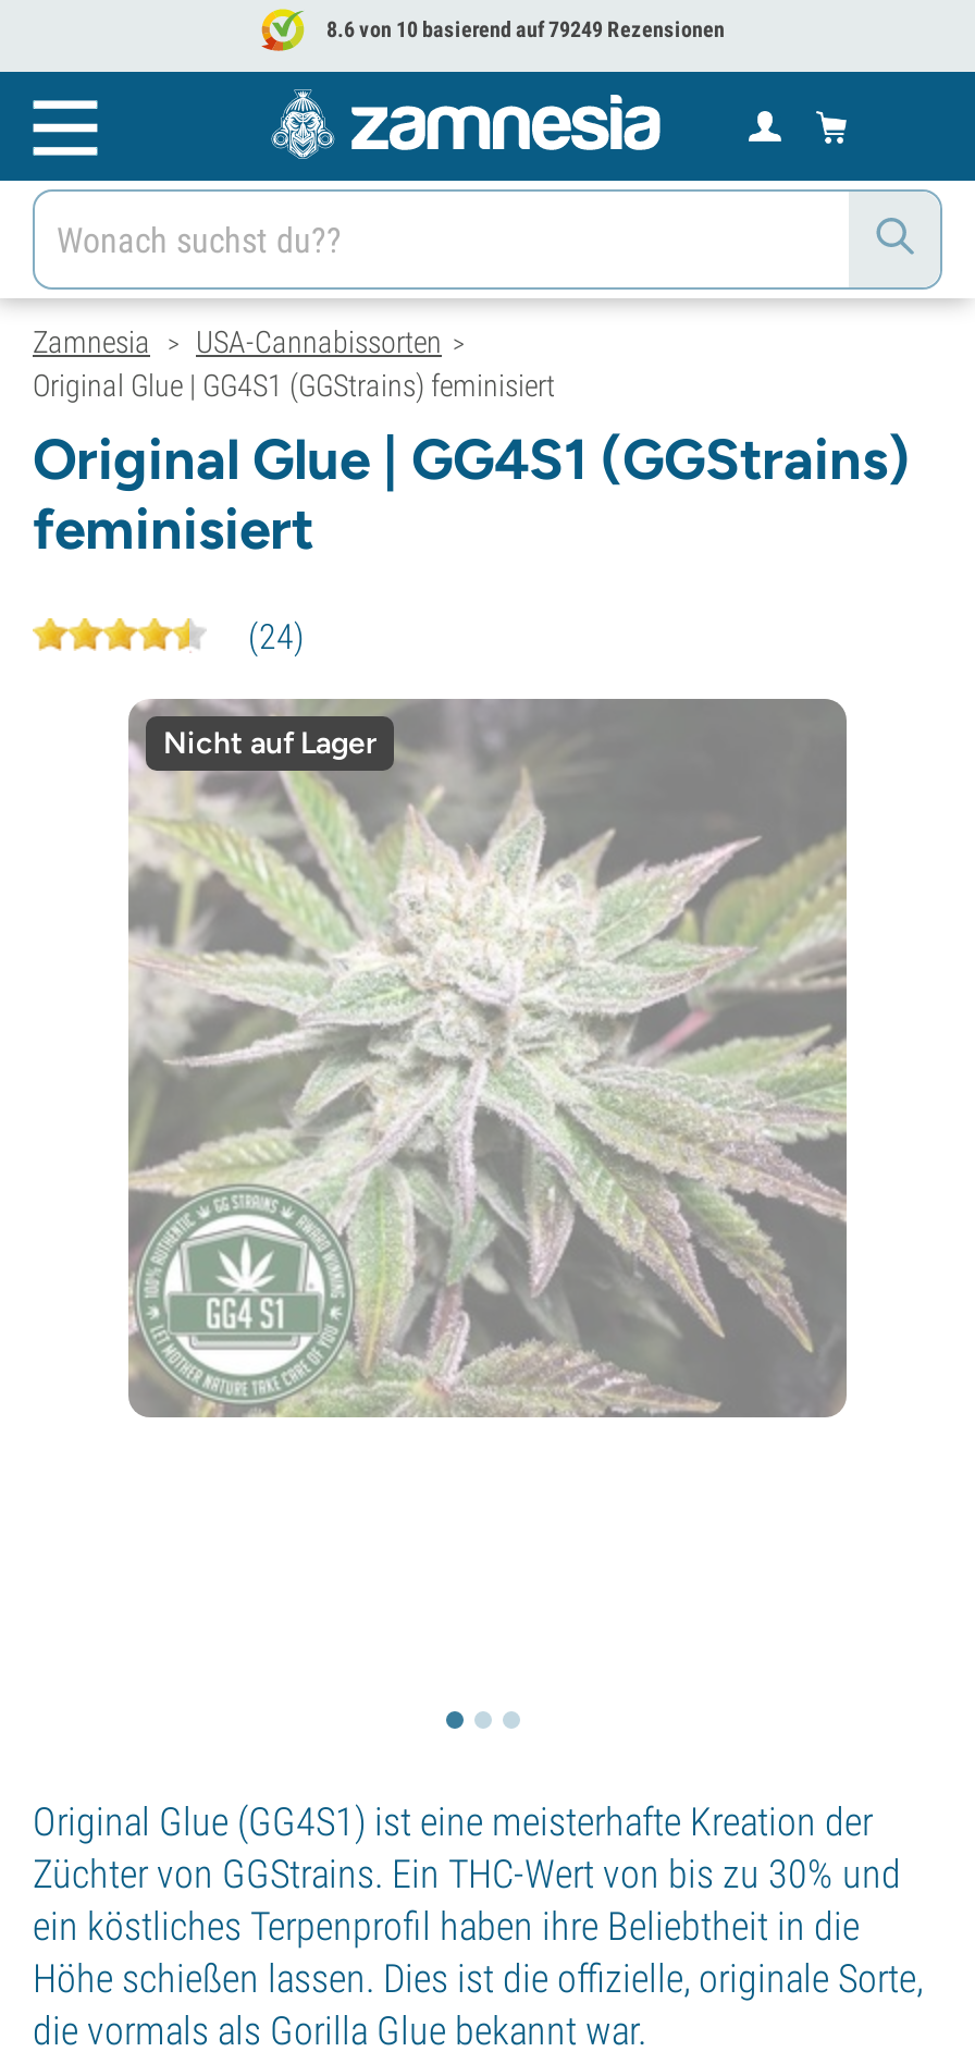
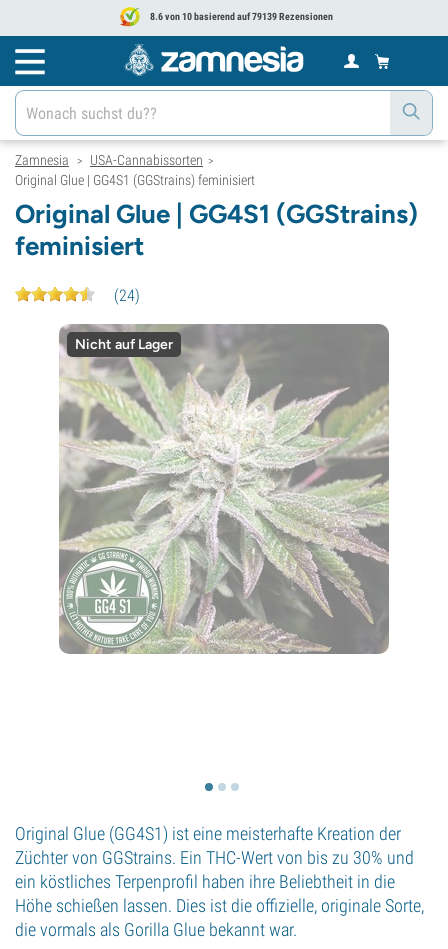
[322,17,725,41] 8.6 von 10 basierend auf 79249 Rezensionen -> [148,11,333,22] 8.6 von 10 basierend auf 79139 Rezensionen

